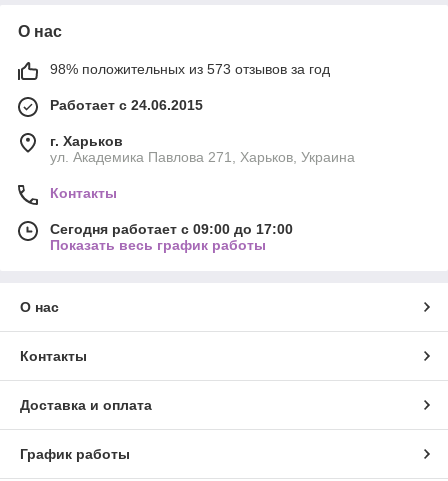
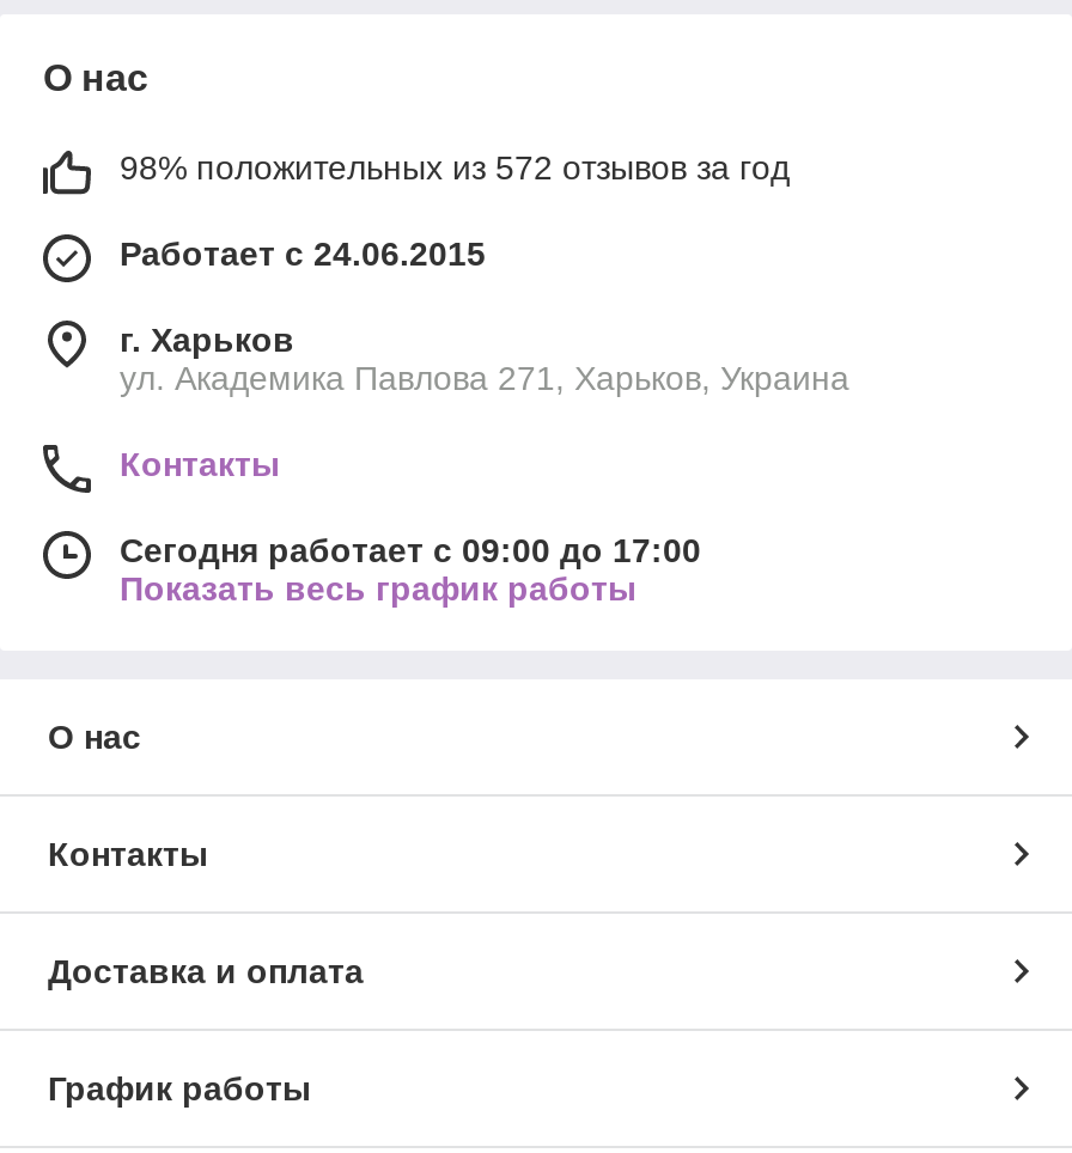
[50,61,330,77] 98% положительных из 573 отзывов за год -> [120,149,790,187] 98% положительных из 572 отзывов за год

